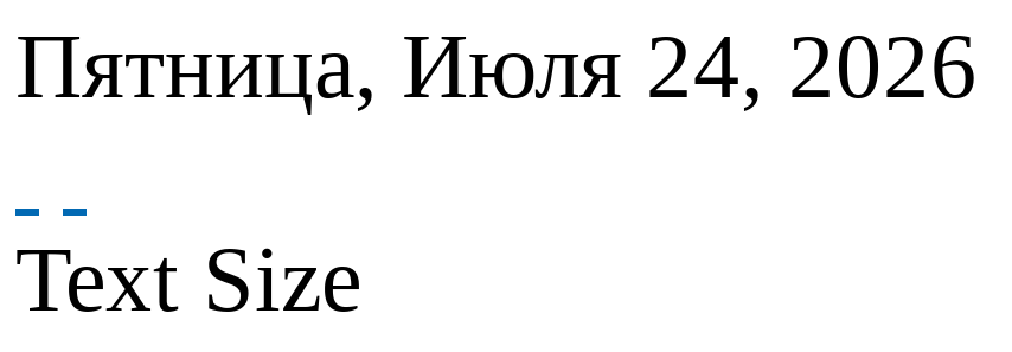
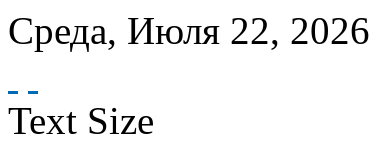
[15,14,978,116] Пятница, Июля 24, 2026 -> [8,9,370,52] Среда, Июля 22, 2026

